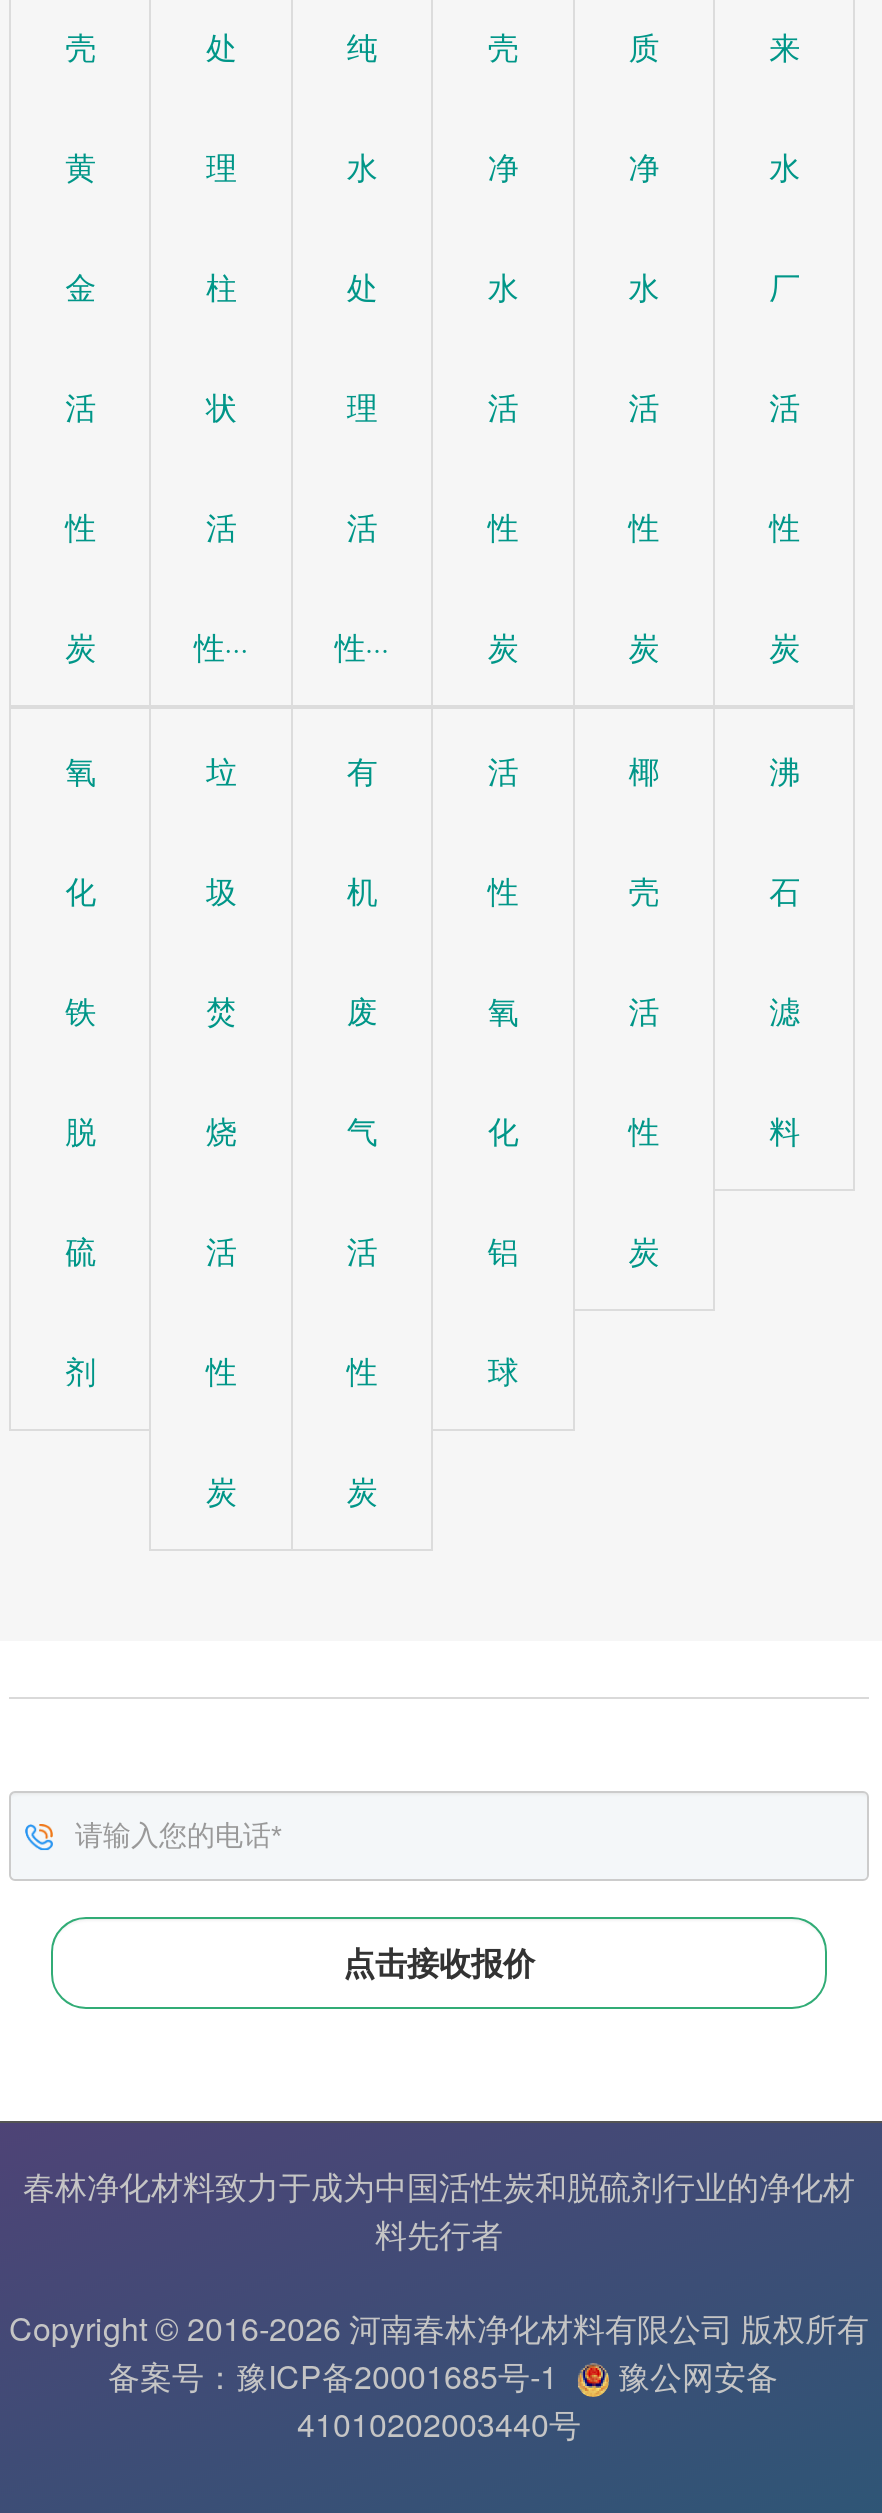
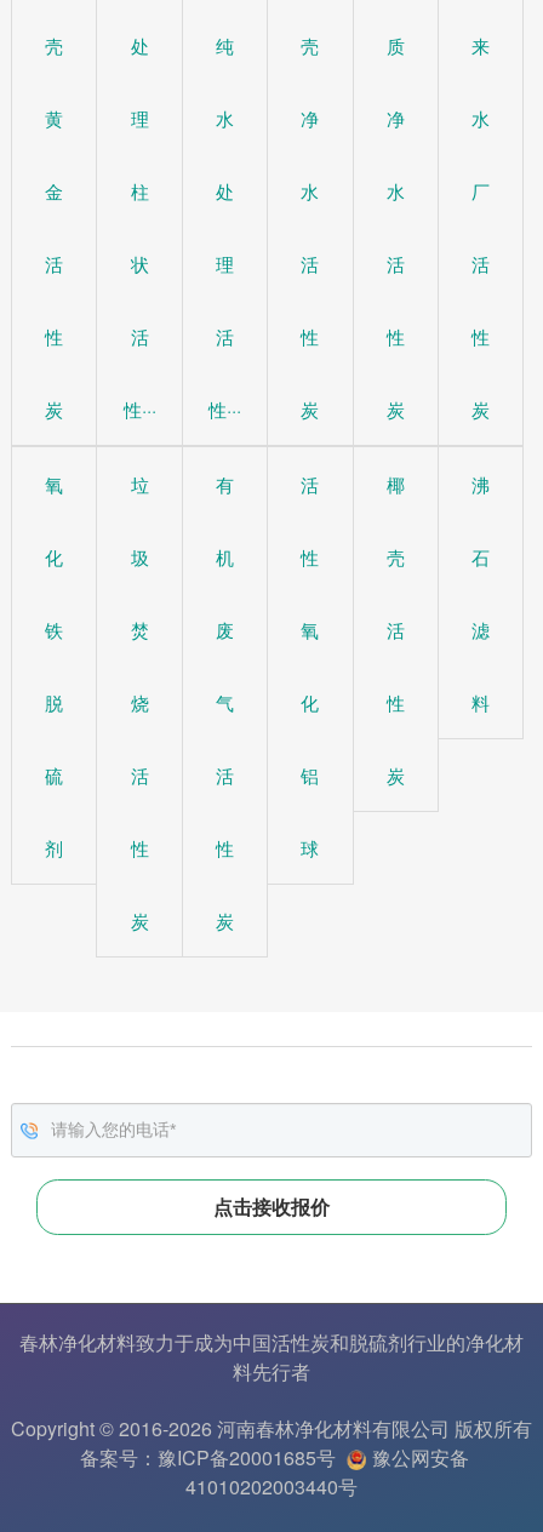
[108,2352,558,2398] 备案号：豫ICP备20001685号-1 -> [79,1443,335,1471] 备案号：豫ICP备20001685号

